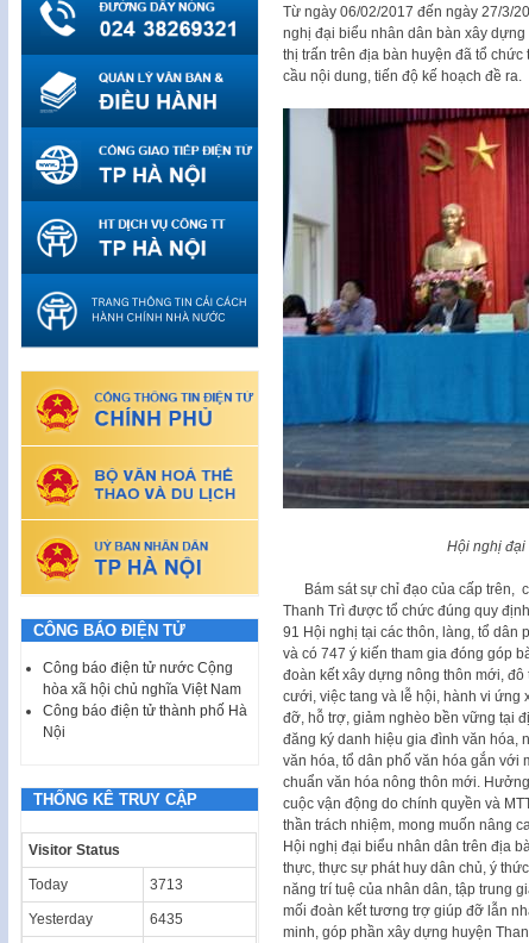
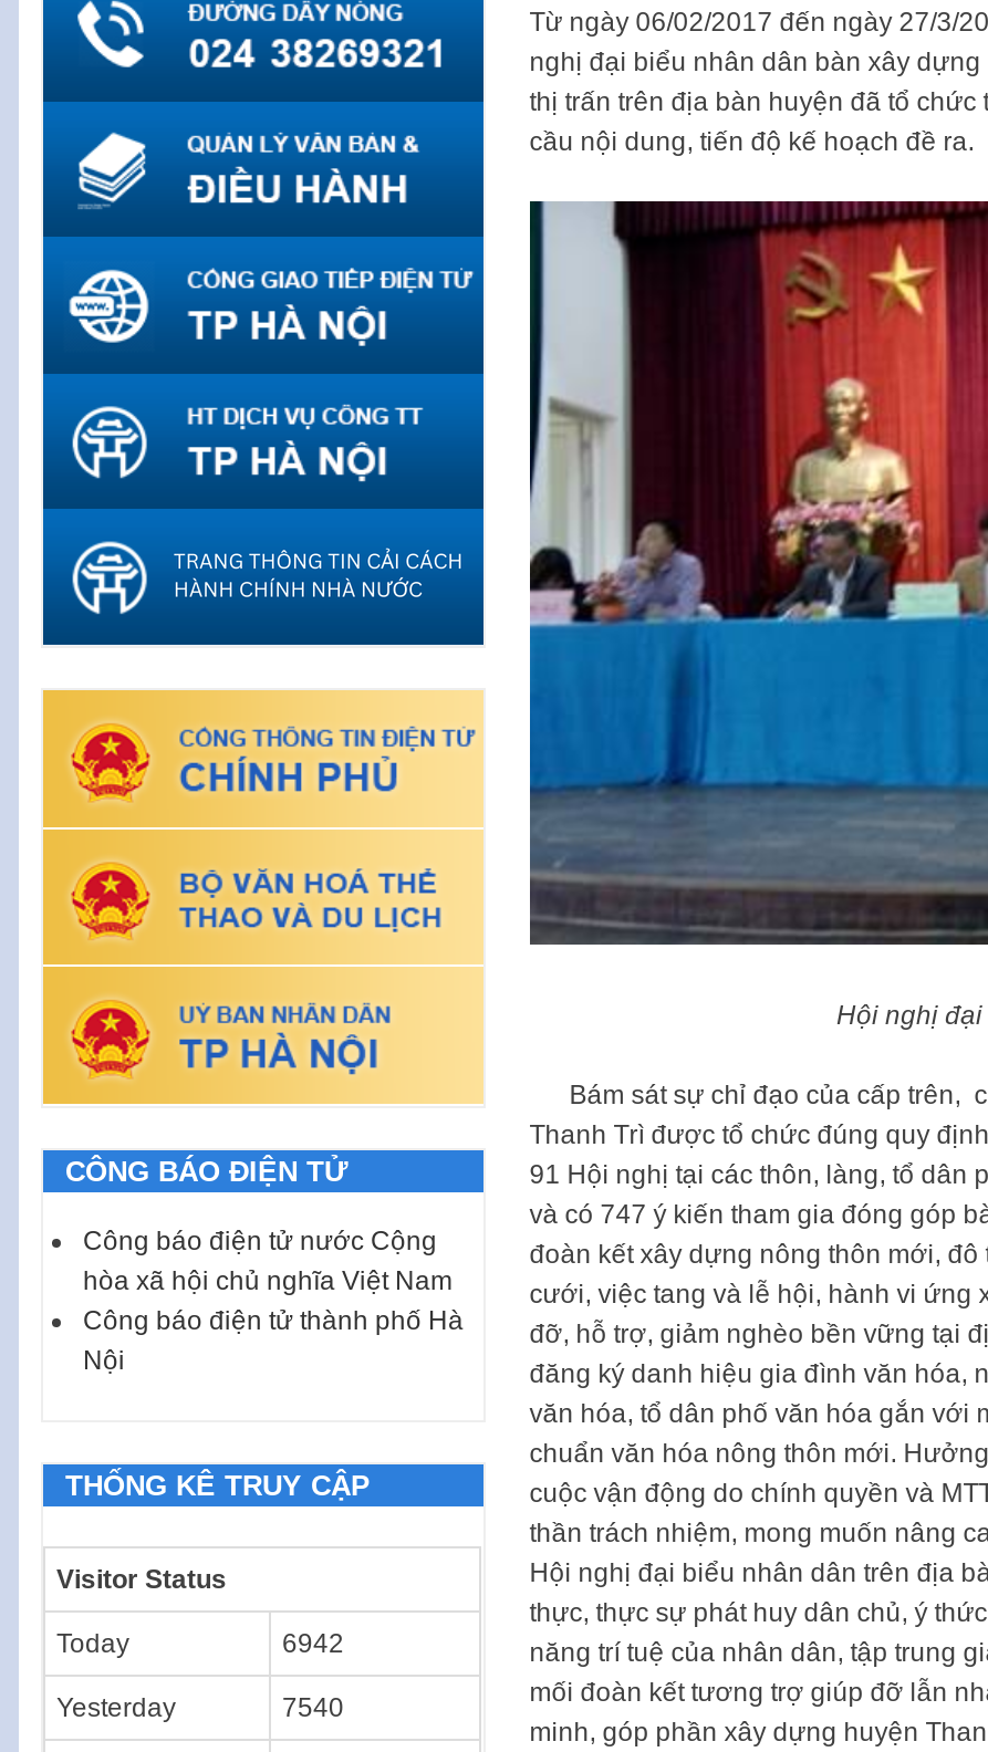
[150,876,183,893] 3713 -> [282,1628,344,1659] 6942
[150,911,183,927] 6435 -> [282,1692,344,1723] 7540

